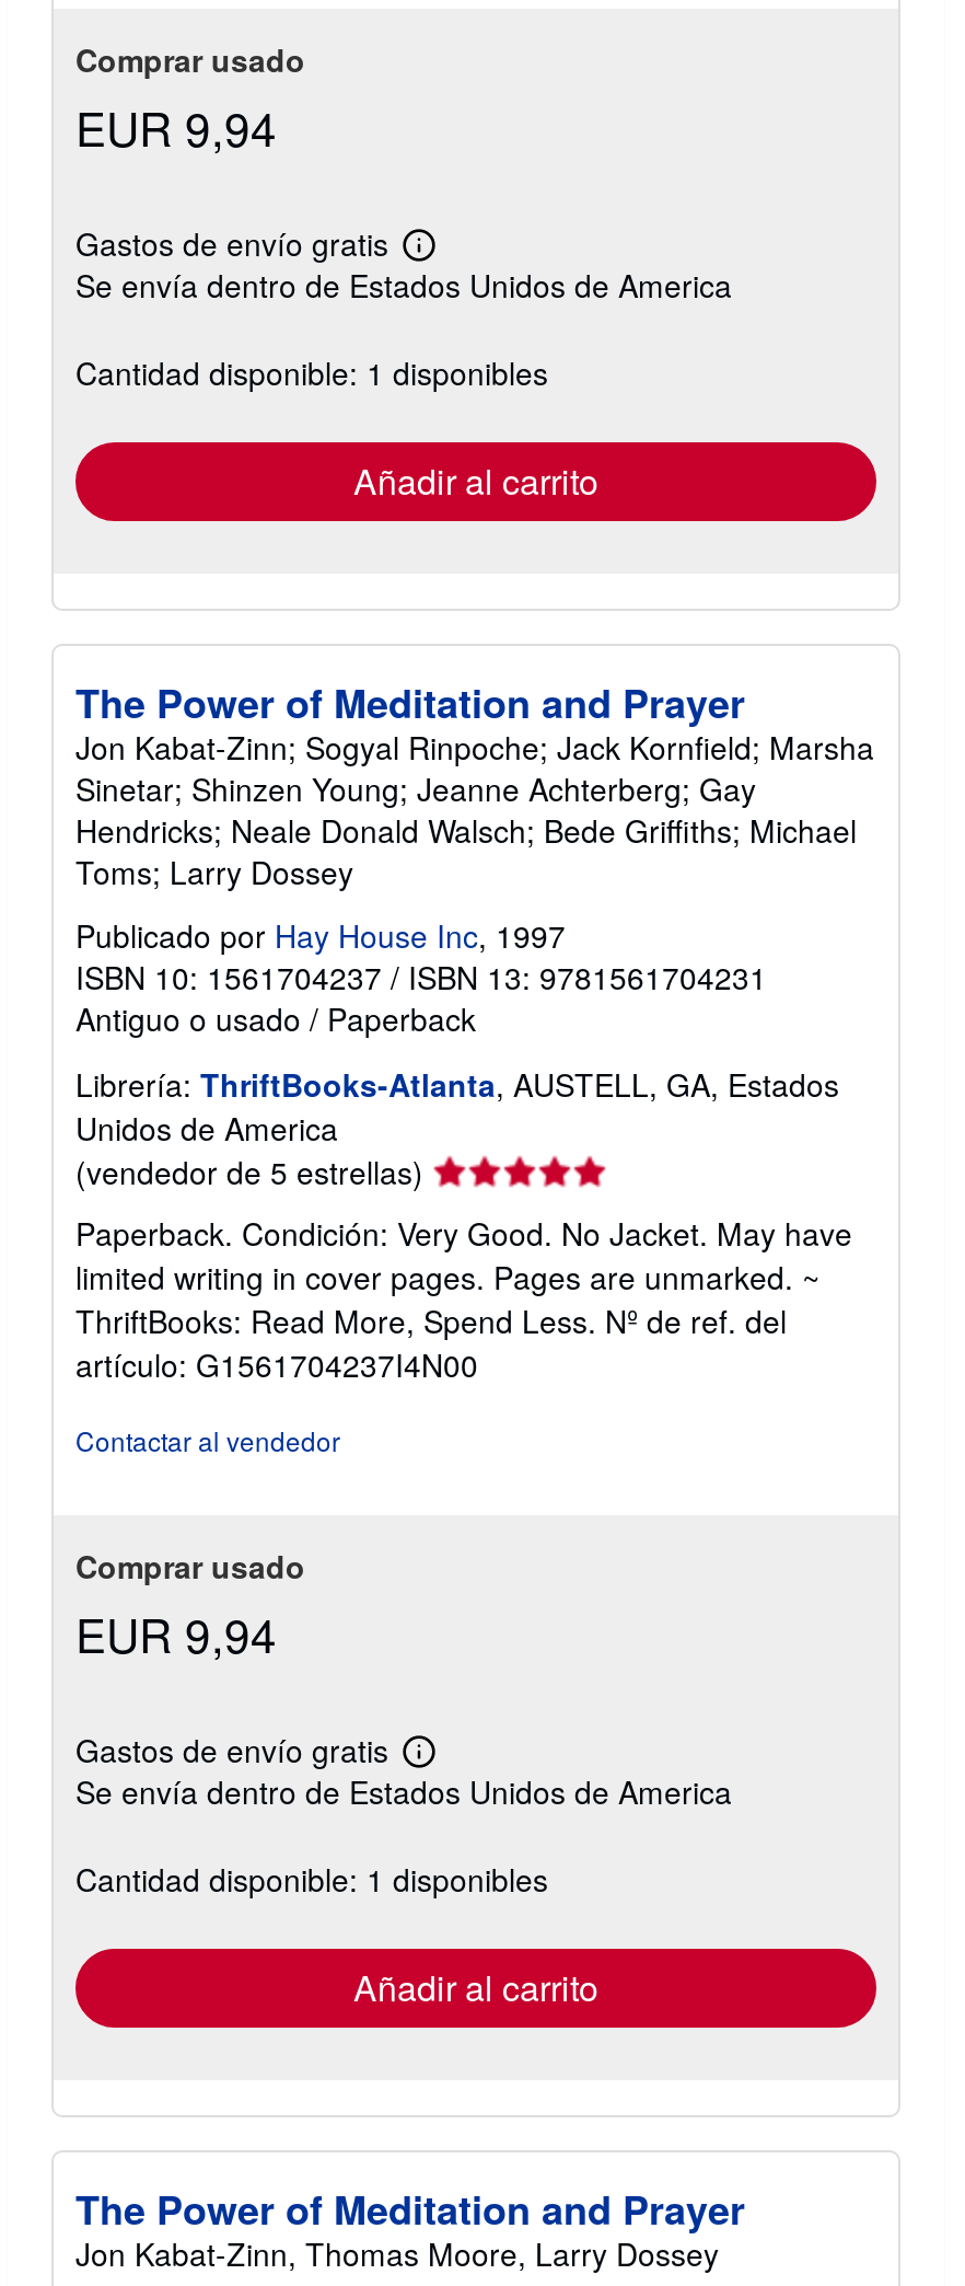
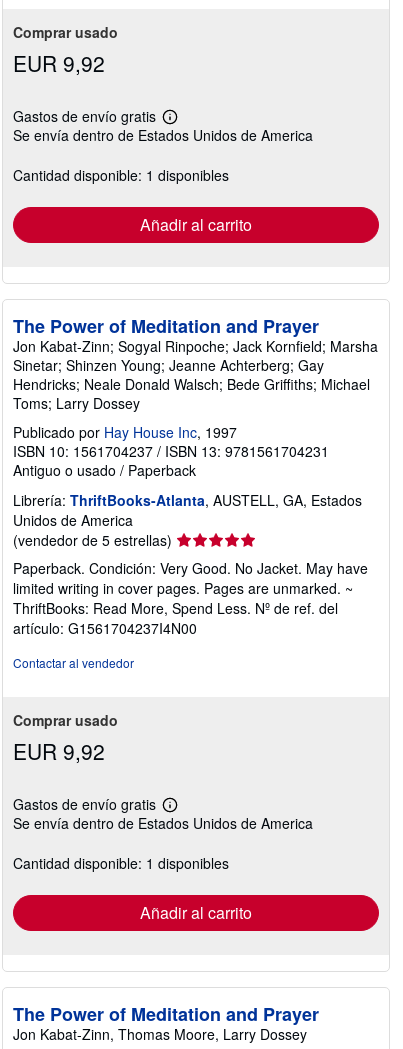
[75,94,277,160] EUR 9,94 -> [13,48,105,78] EUR 9,92
[75,1600,277,1666] EUR 9,94 -> [13,736,105,766] EUR 9,92

